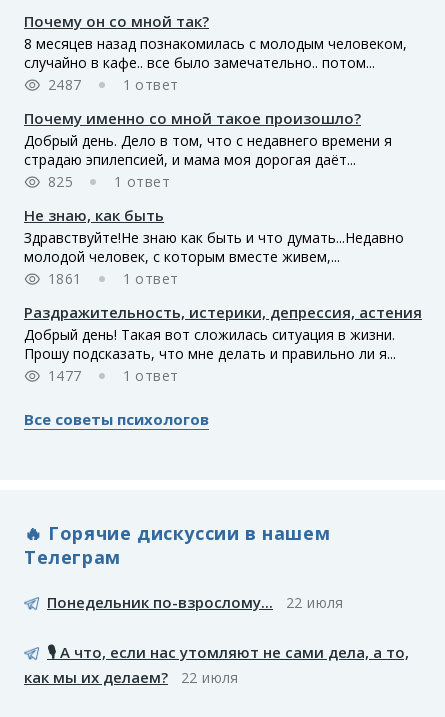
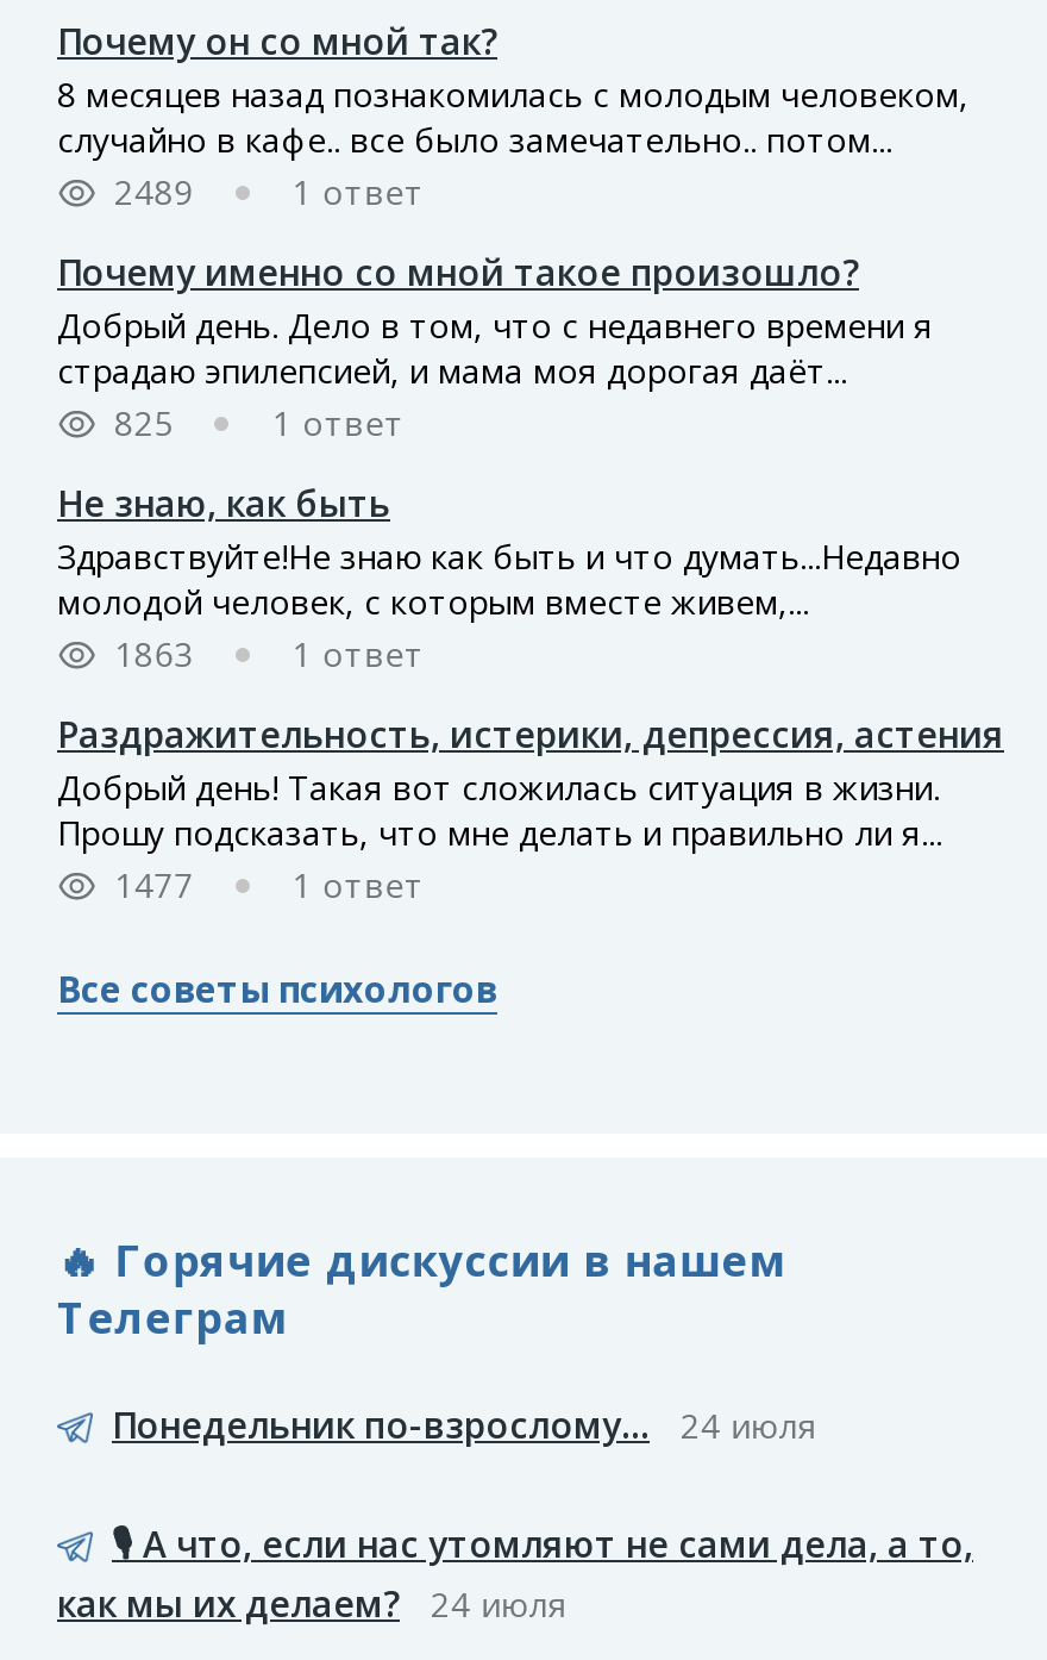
[48,75,82,94] 2487 -> [114,169,194,215] 2489
[48,269,82,288] 1861 -> [114,631,194,677] 1863
[47,592,344,612] Понедельник по-взрослому... 22 июля -> [112,1401,818,1449] Понедельник по-взрослому... 24 июля
[24,667,239,687] как мы их делаем? 22 июля -> [57,1580,568,1627] как мы их делаем? 24 июля

